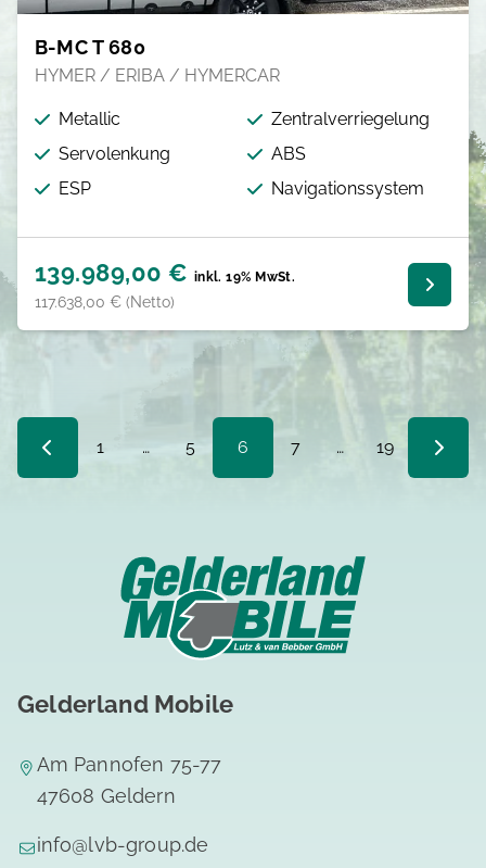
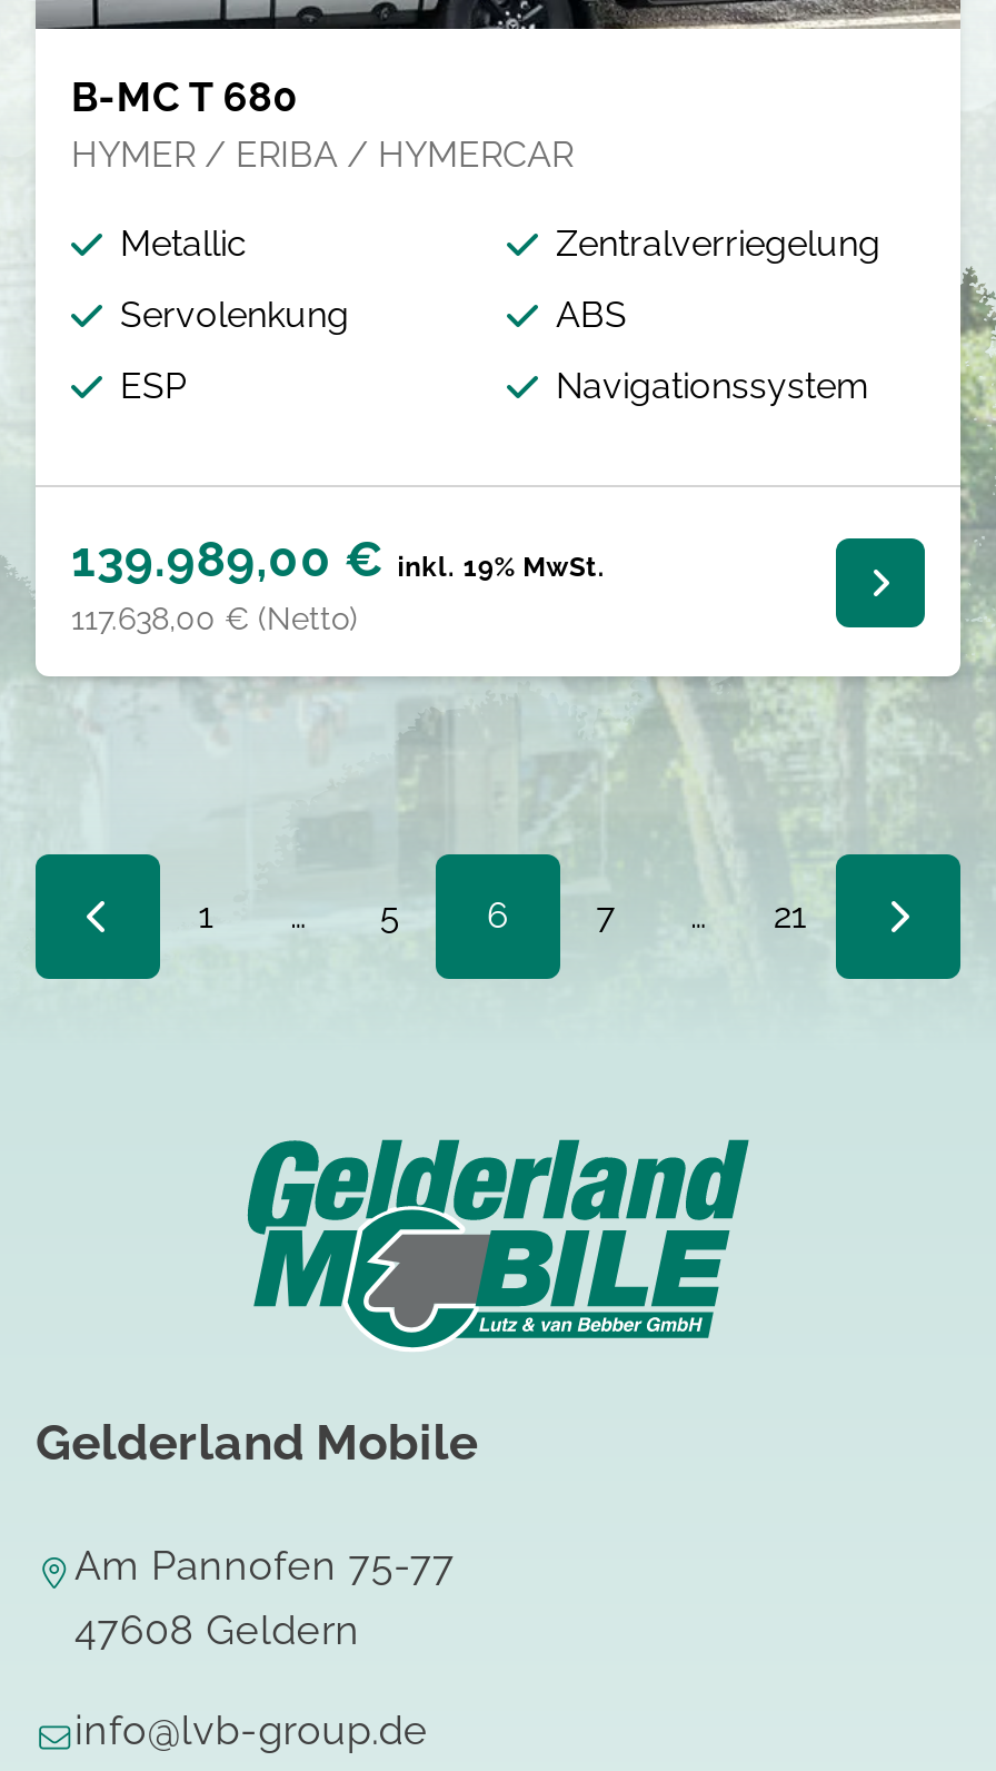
[377,437,394,457] 19 -> [773,894,807,937] 21

